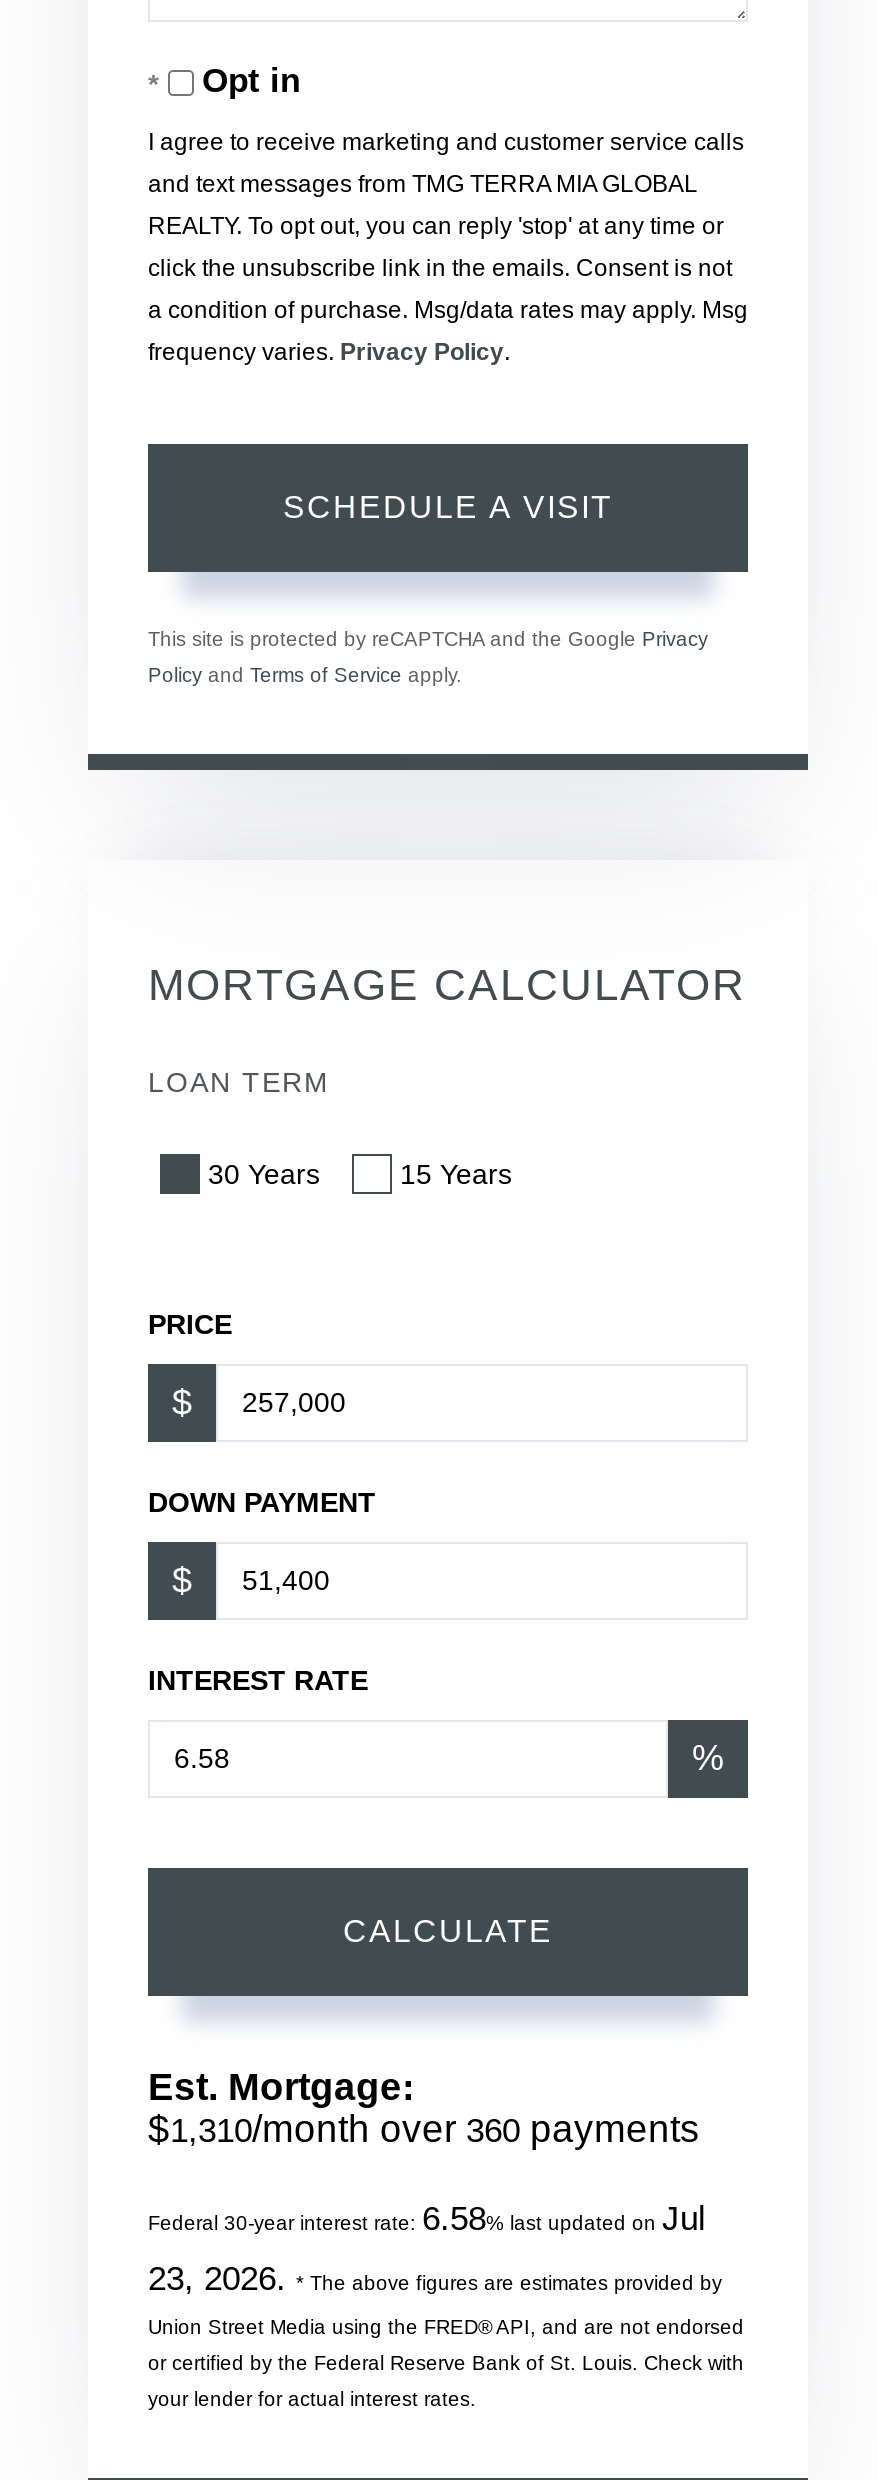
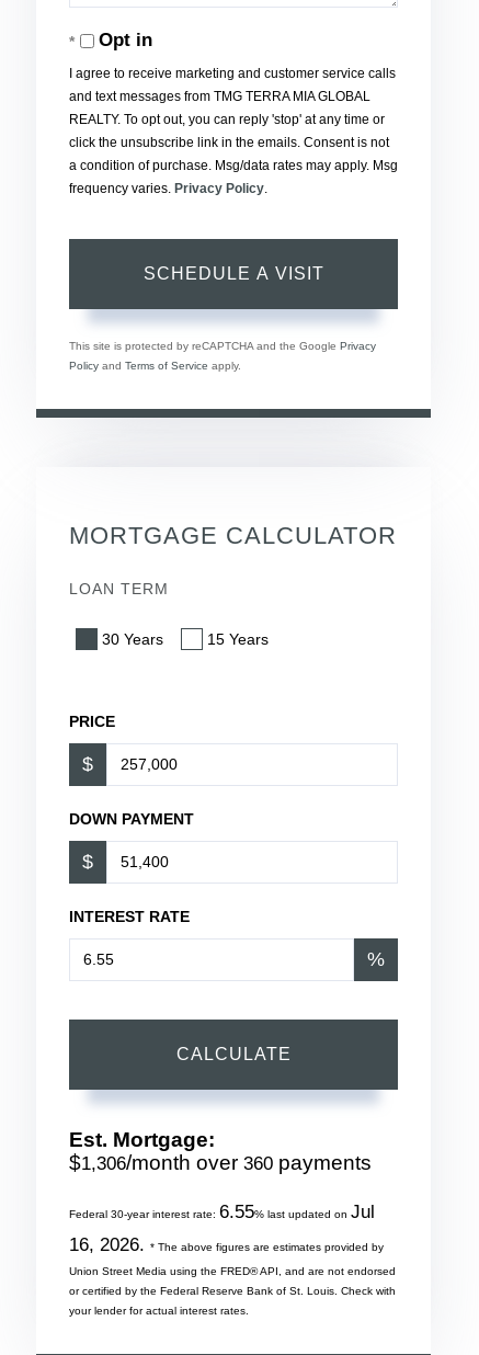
[148,2107,700,2149] $1,310/month over 360 payments -> [69,1151,372,1174] $1,306/month over 360 payments
[148,2199,706,2237] Federal 30-year interest rate: 6.58% last updated on Jul -> [69,1201,375,1222] Federal 30-year interest rate: 6.55% last updated on Jul
[148,2259,722,2297] 23, 2026. * The above figures are estimates provided by -> [69,1234,384,1255] 16, 2026. * The above figures are estimates provided by

